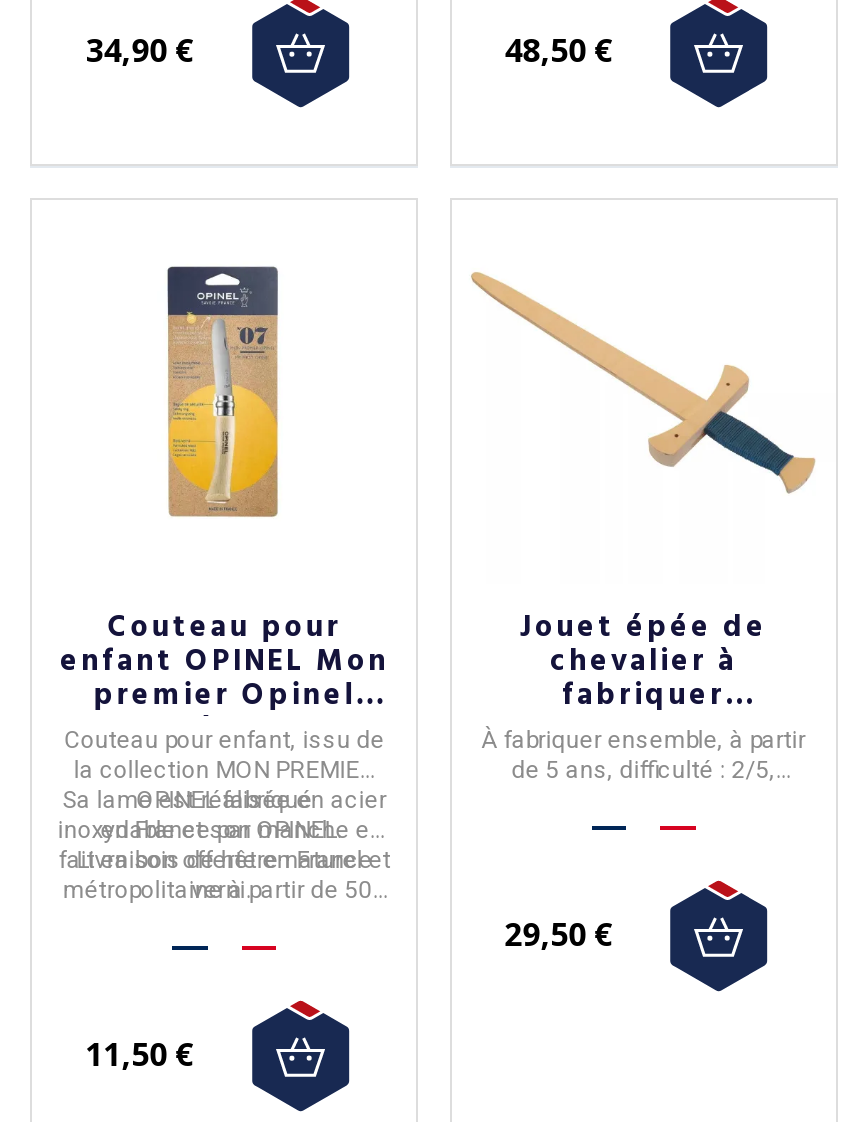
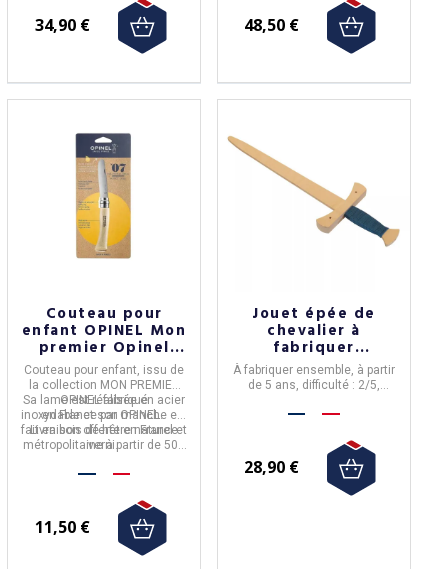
[505,912,615,956] 29,50 € -> [244,456,299,478] 28,90 €

